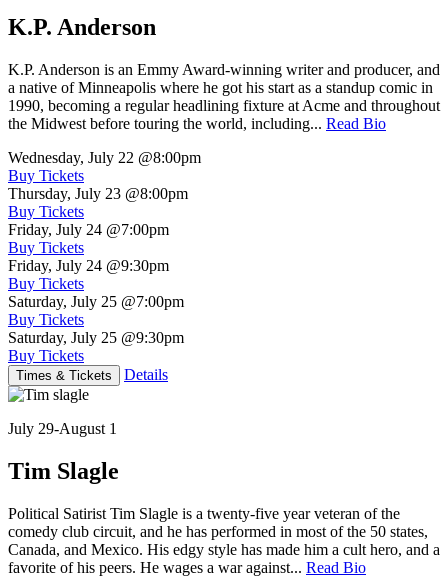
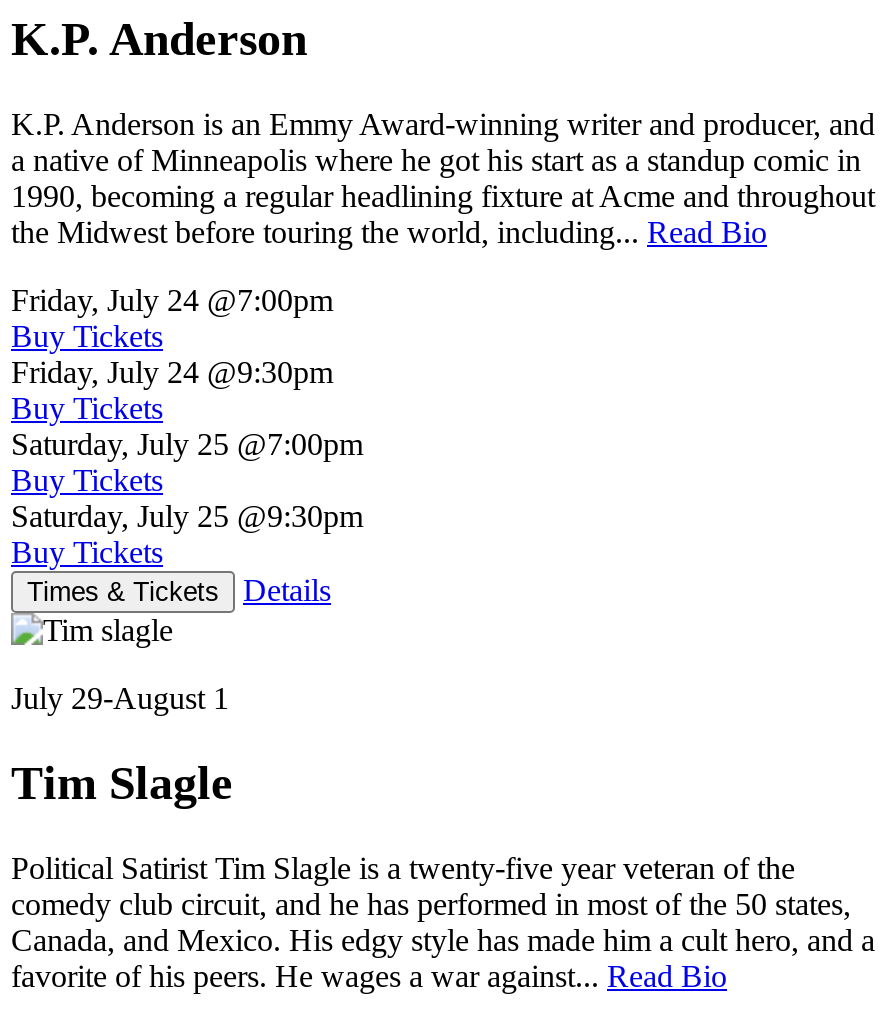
[8,149,201,220] Wednesday, July 22 @8:00pm | Buy Tickets | Thursday, July 23 @8:00pm | Buy Tickets -> none

